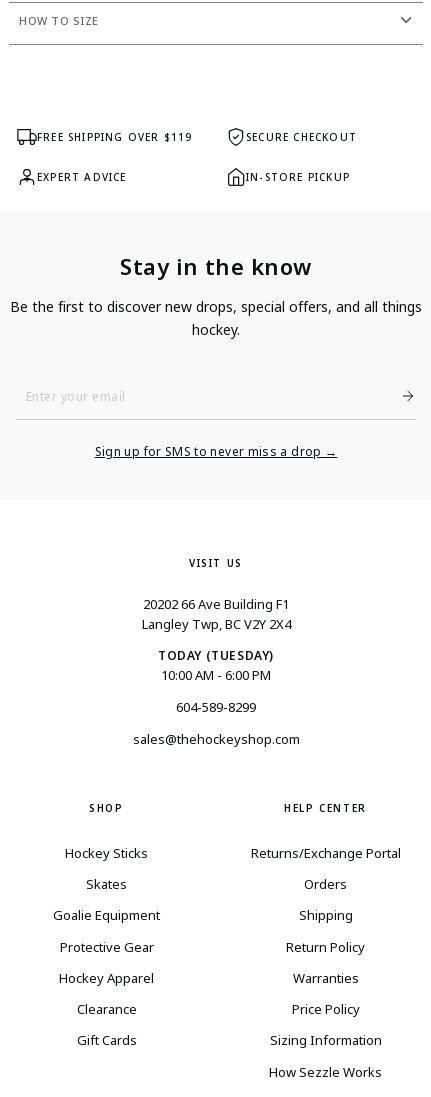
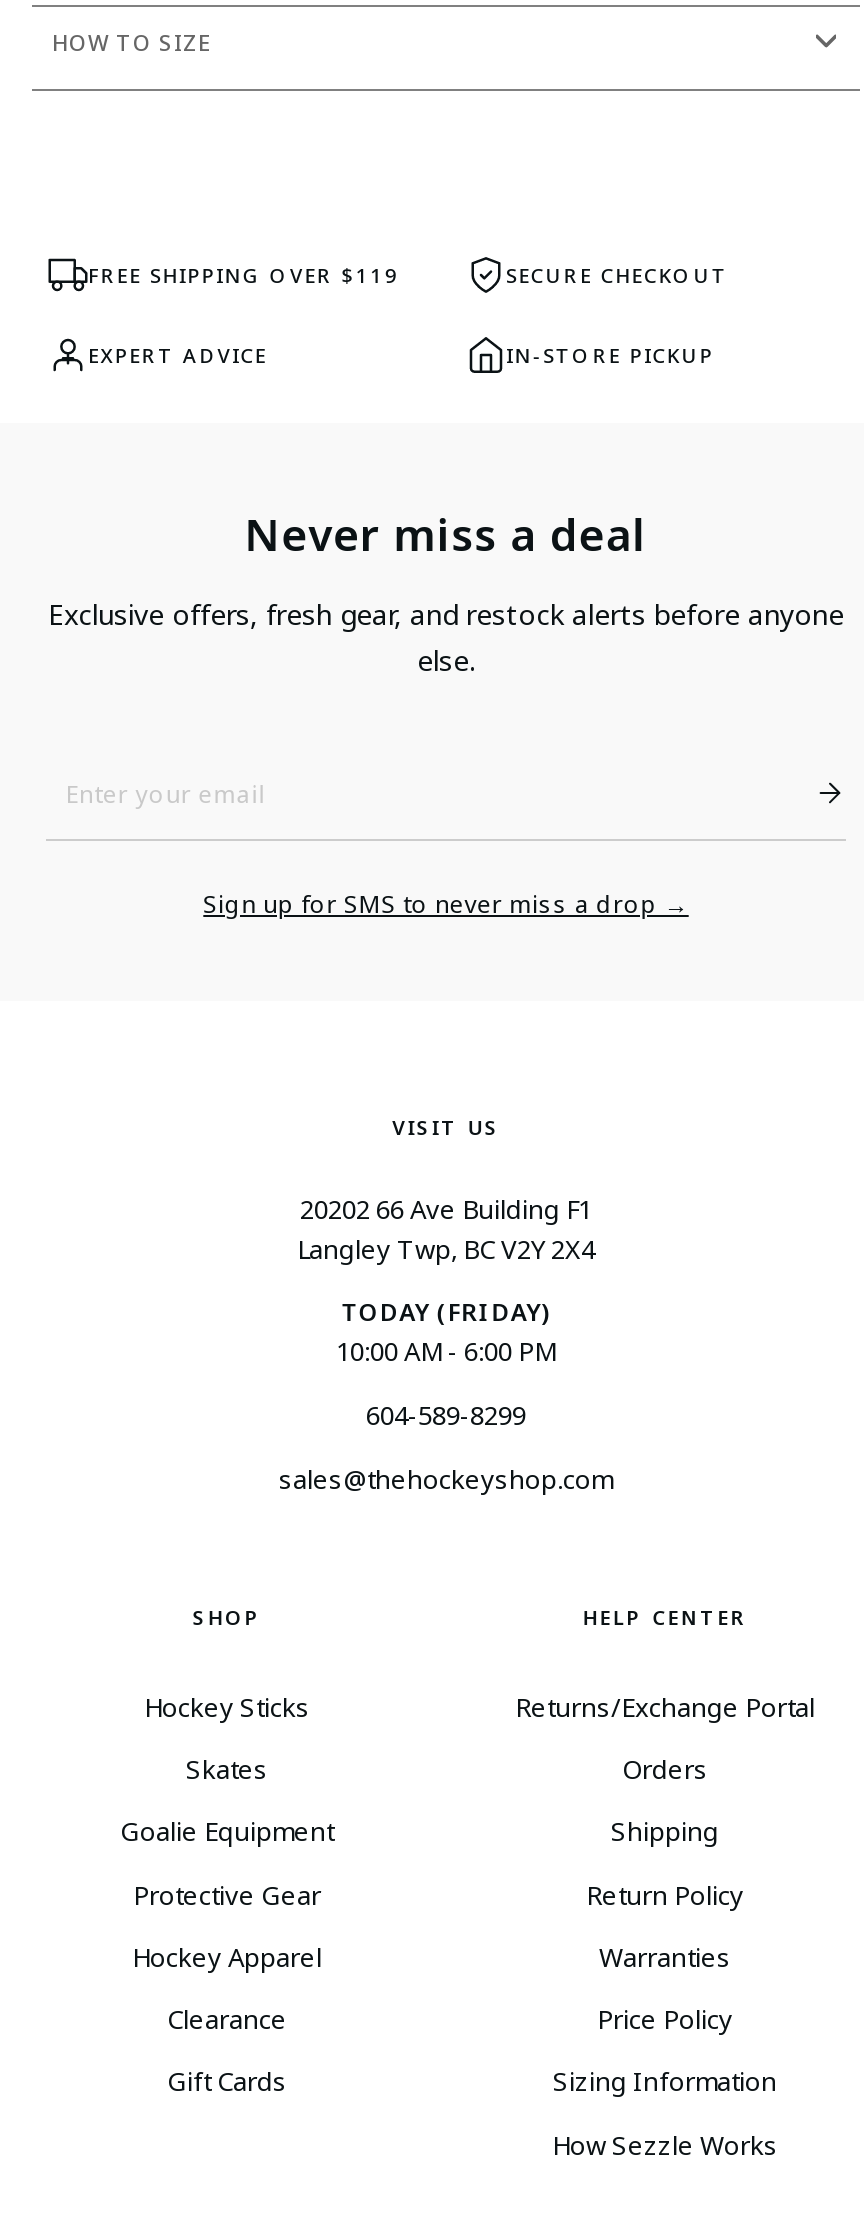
[120,251,311,281] Stay in the know -> [244,503,647,563] Never miss a deal
[10,297,422,339] Be the first to discover new drops, special offers, and all things | hockey. -> [48,595,844,679] Exclusive offers, fresh gear, and restock alerts before anyone | else.
[158,647,274,664] TODAY (TUESDAY) -> [342,1295,550,1329] TODAY (FRIDAY)

